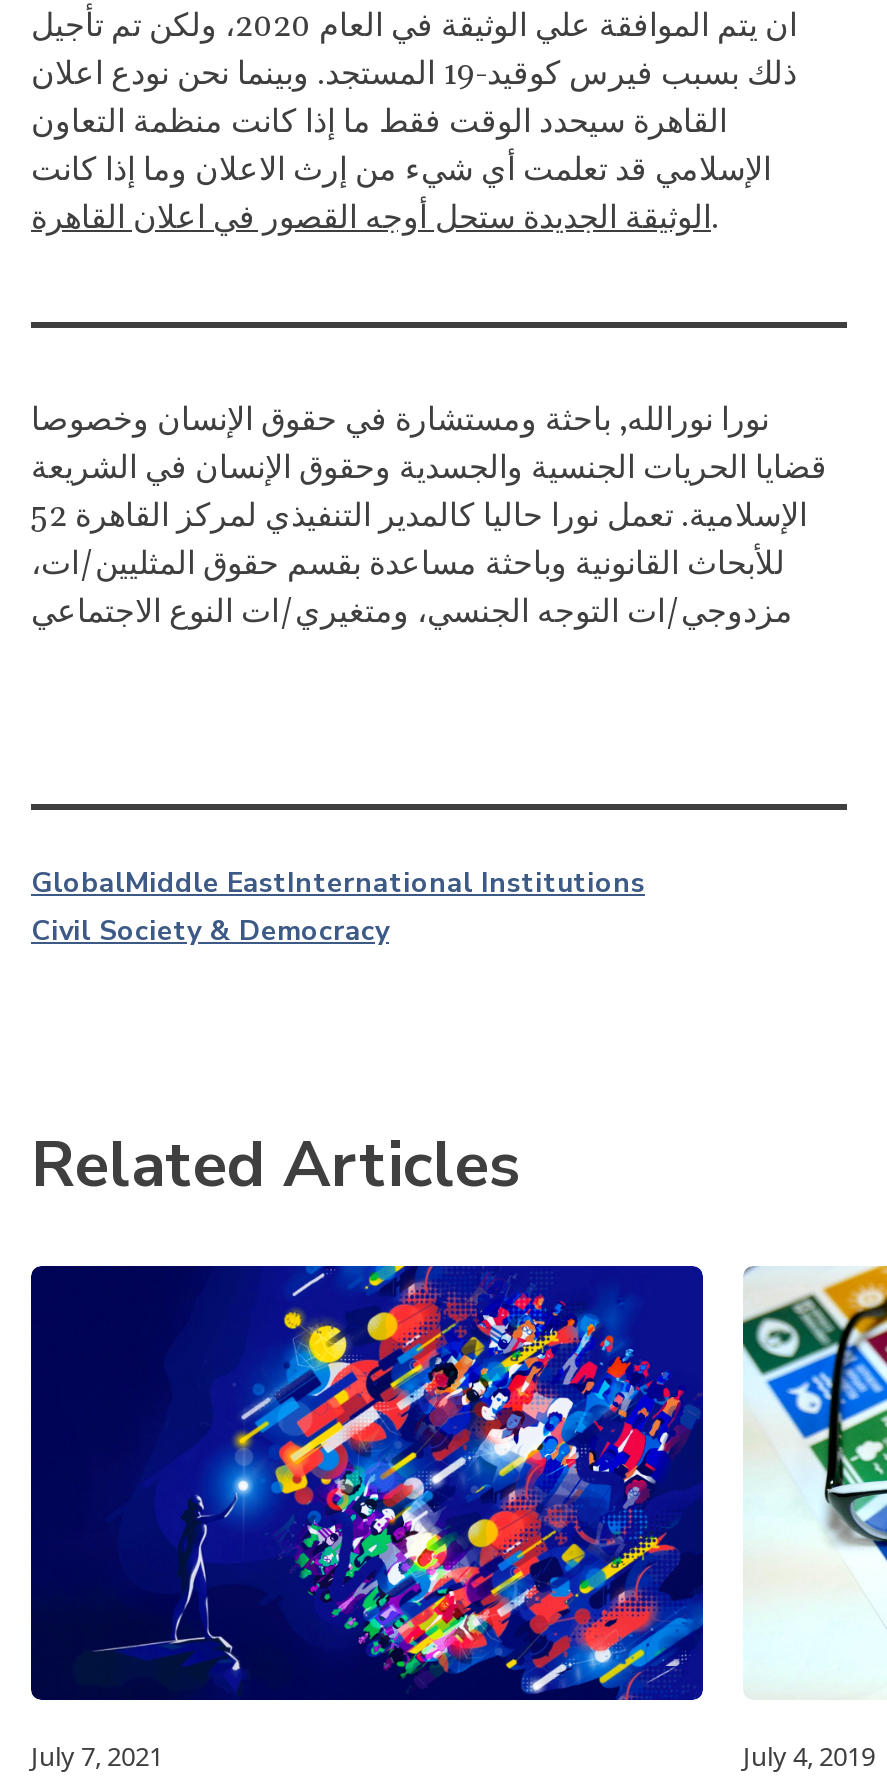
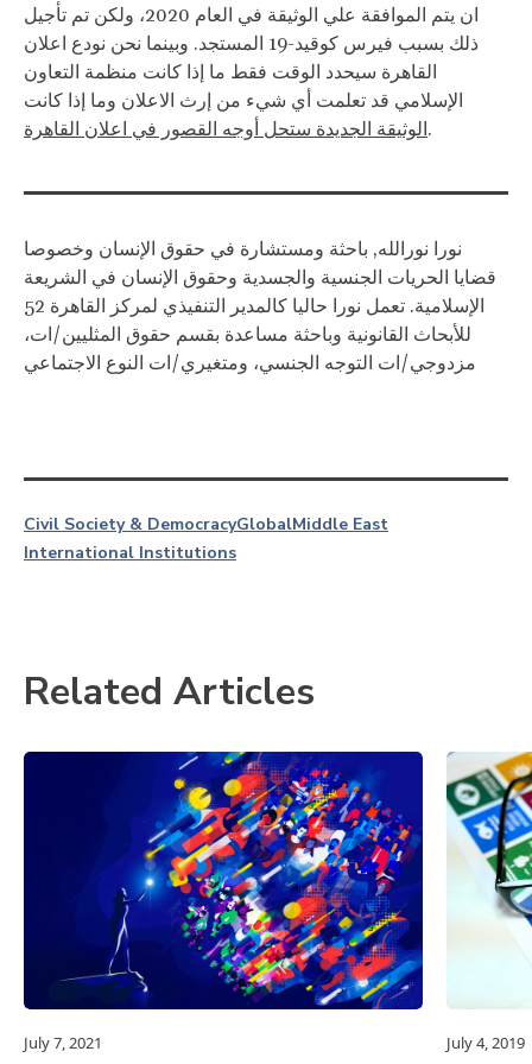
[31,864,645,950] GlobalMiddle EastInternational Institutions | Civil Society & Democracy -> [24,513,388,564] Civil Society & DemocracyGlobalMiddle East | International Institutions

